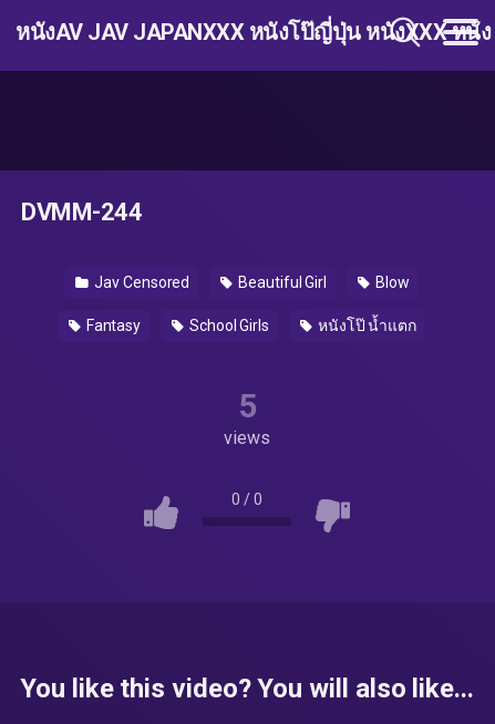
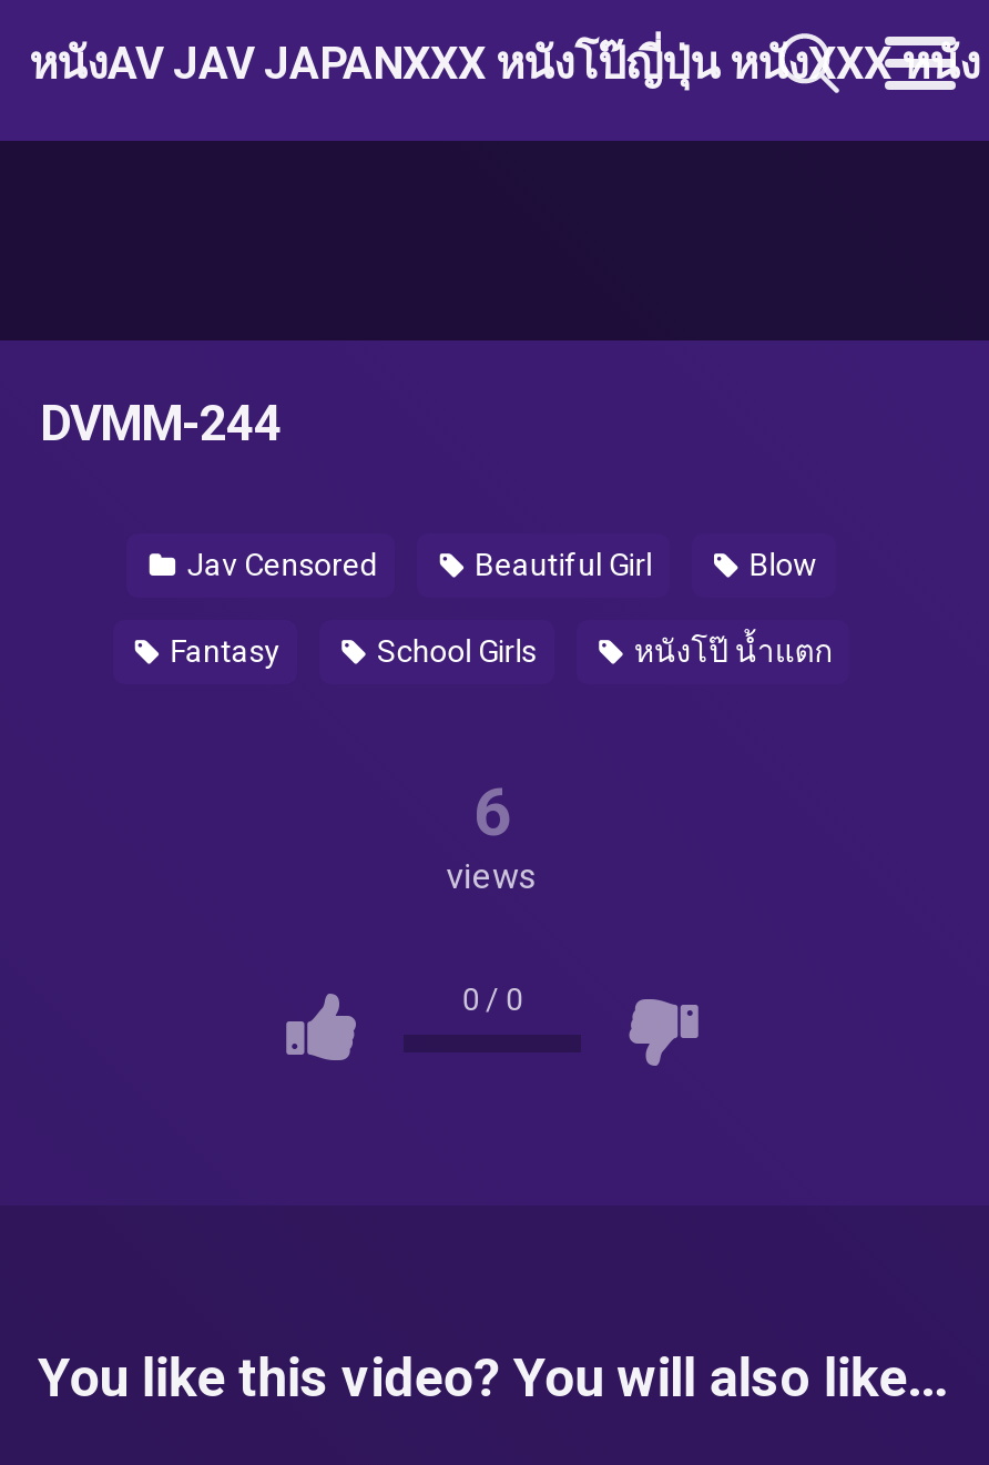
[238,386,256,425] 5 -> [473,773,511,851] 6

